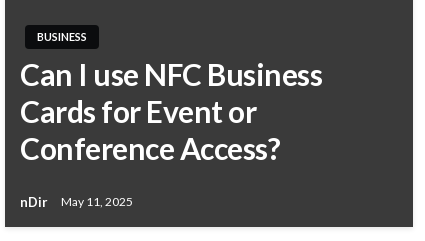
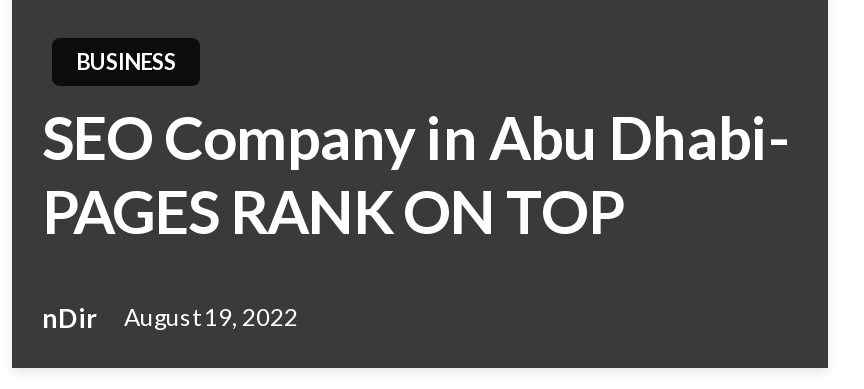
[20,56,322,166] Can I use NFC Business | Cards for Event or | Conference Access? -> [42,100,789,246] SEO Company in Abu Dhabi- | PAGES RANK ON TOP
[20,194,133,210] nDir May 11, 2025 -> [42,302,298,334] nDir August 19, 2022

